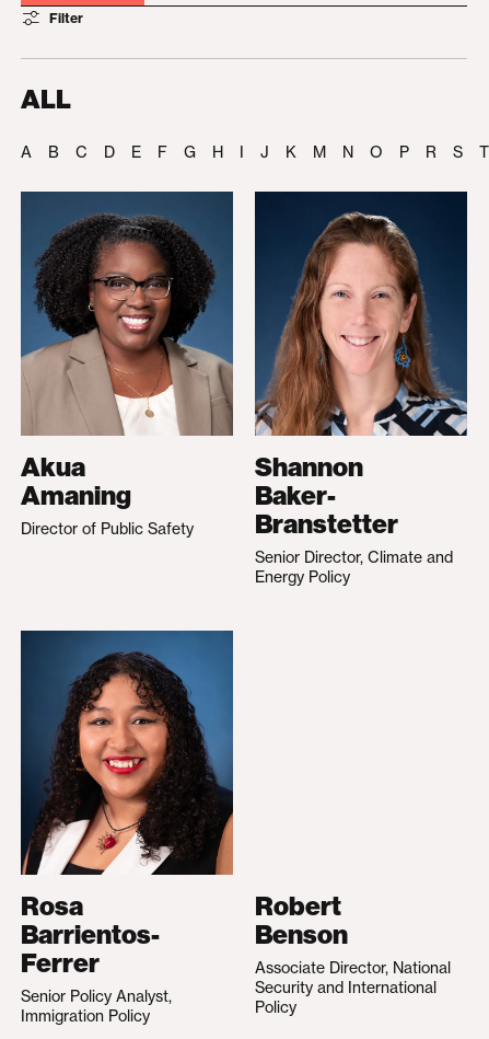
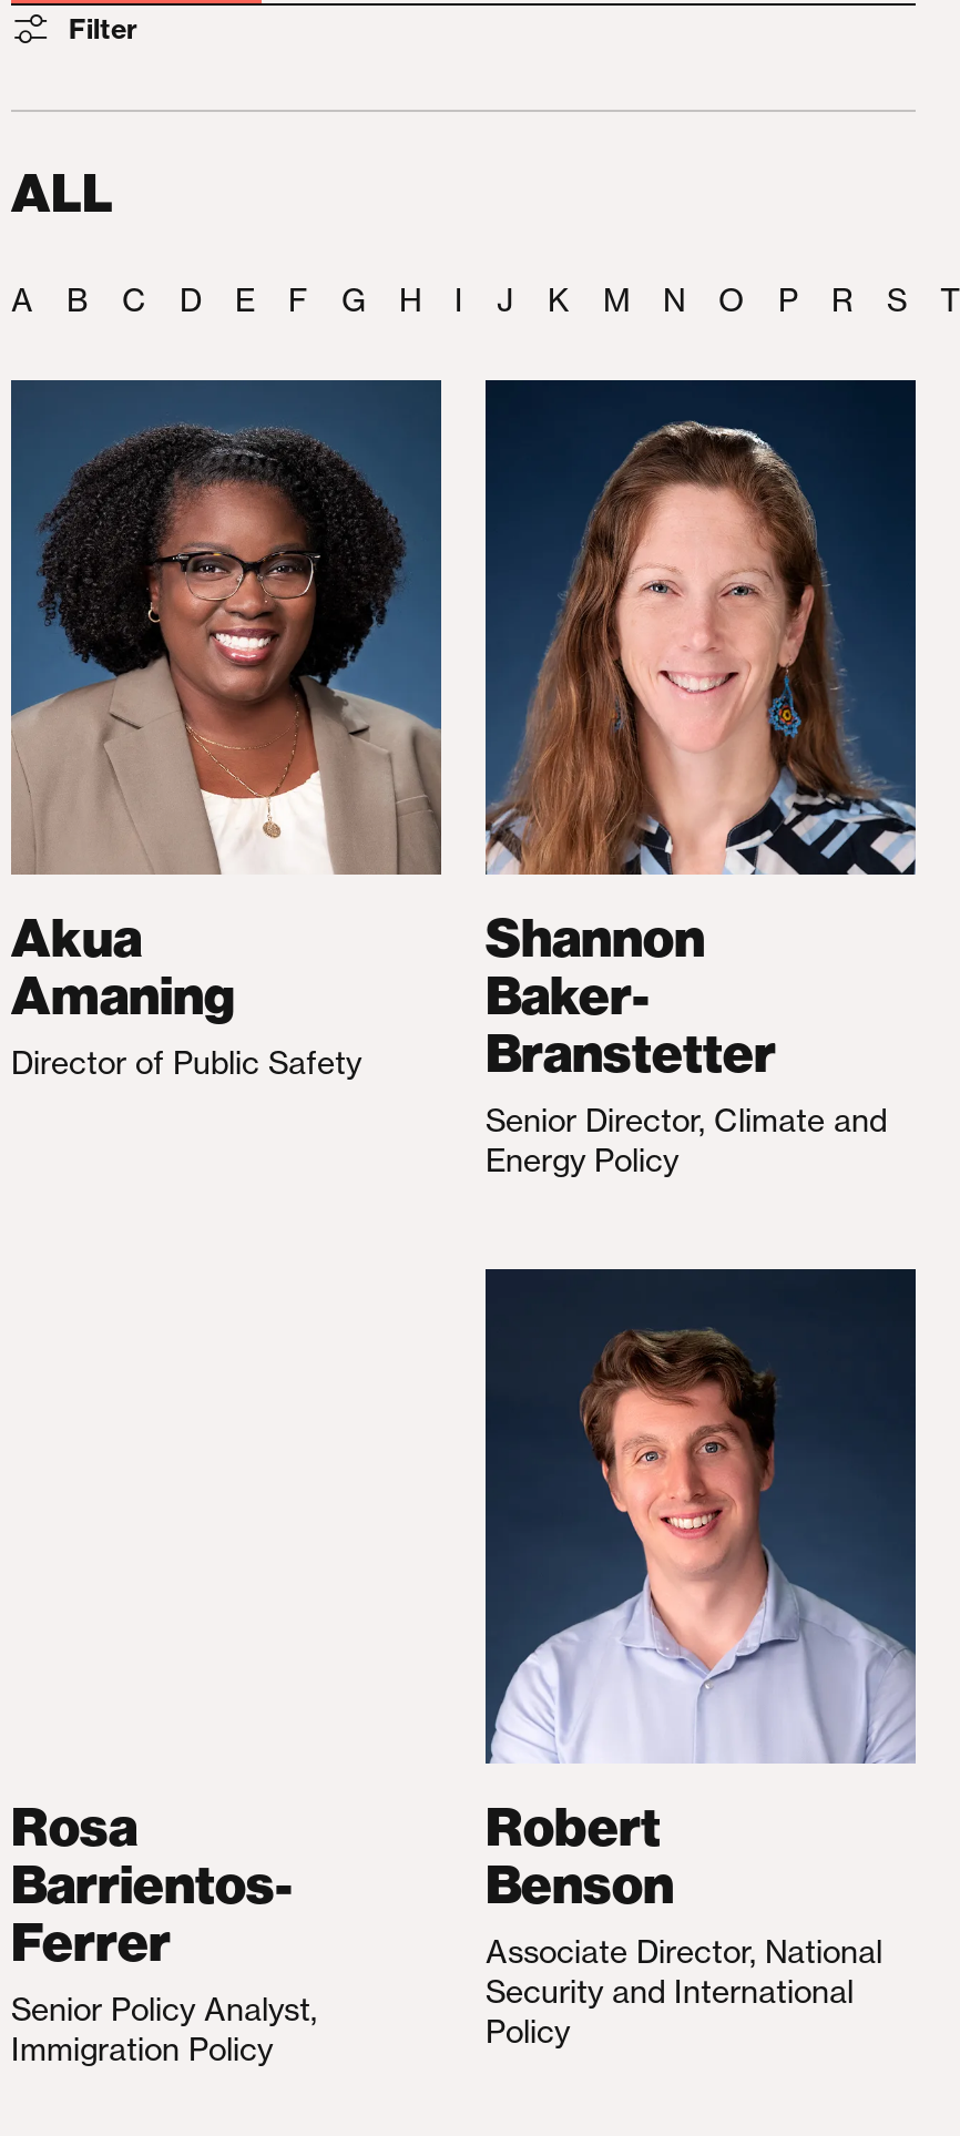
none -> [483,1267,918,1766] [image]
[20,630,234,876] [image] -> none

